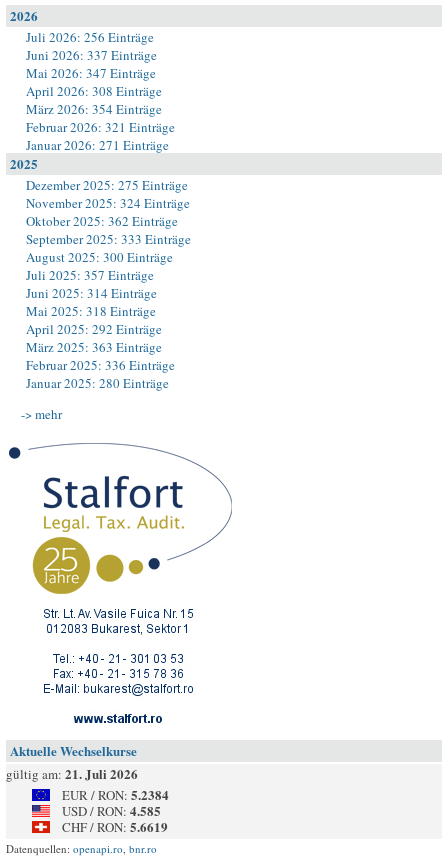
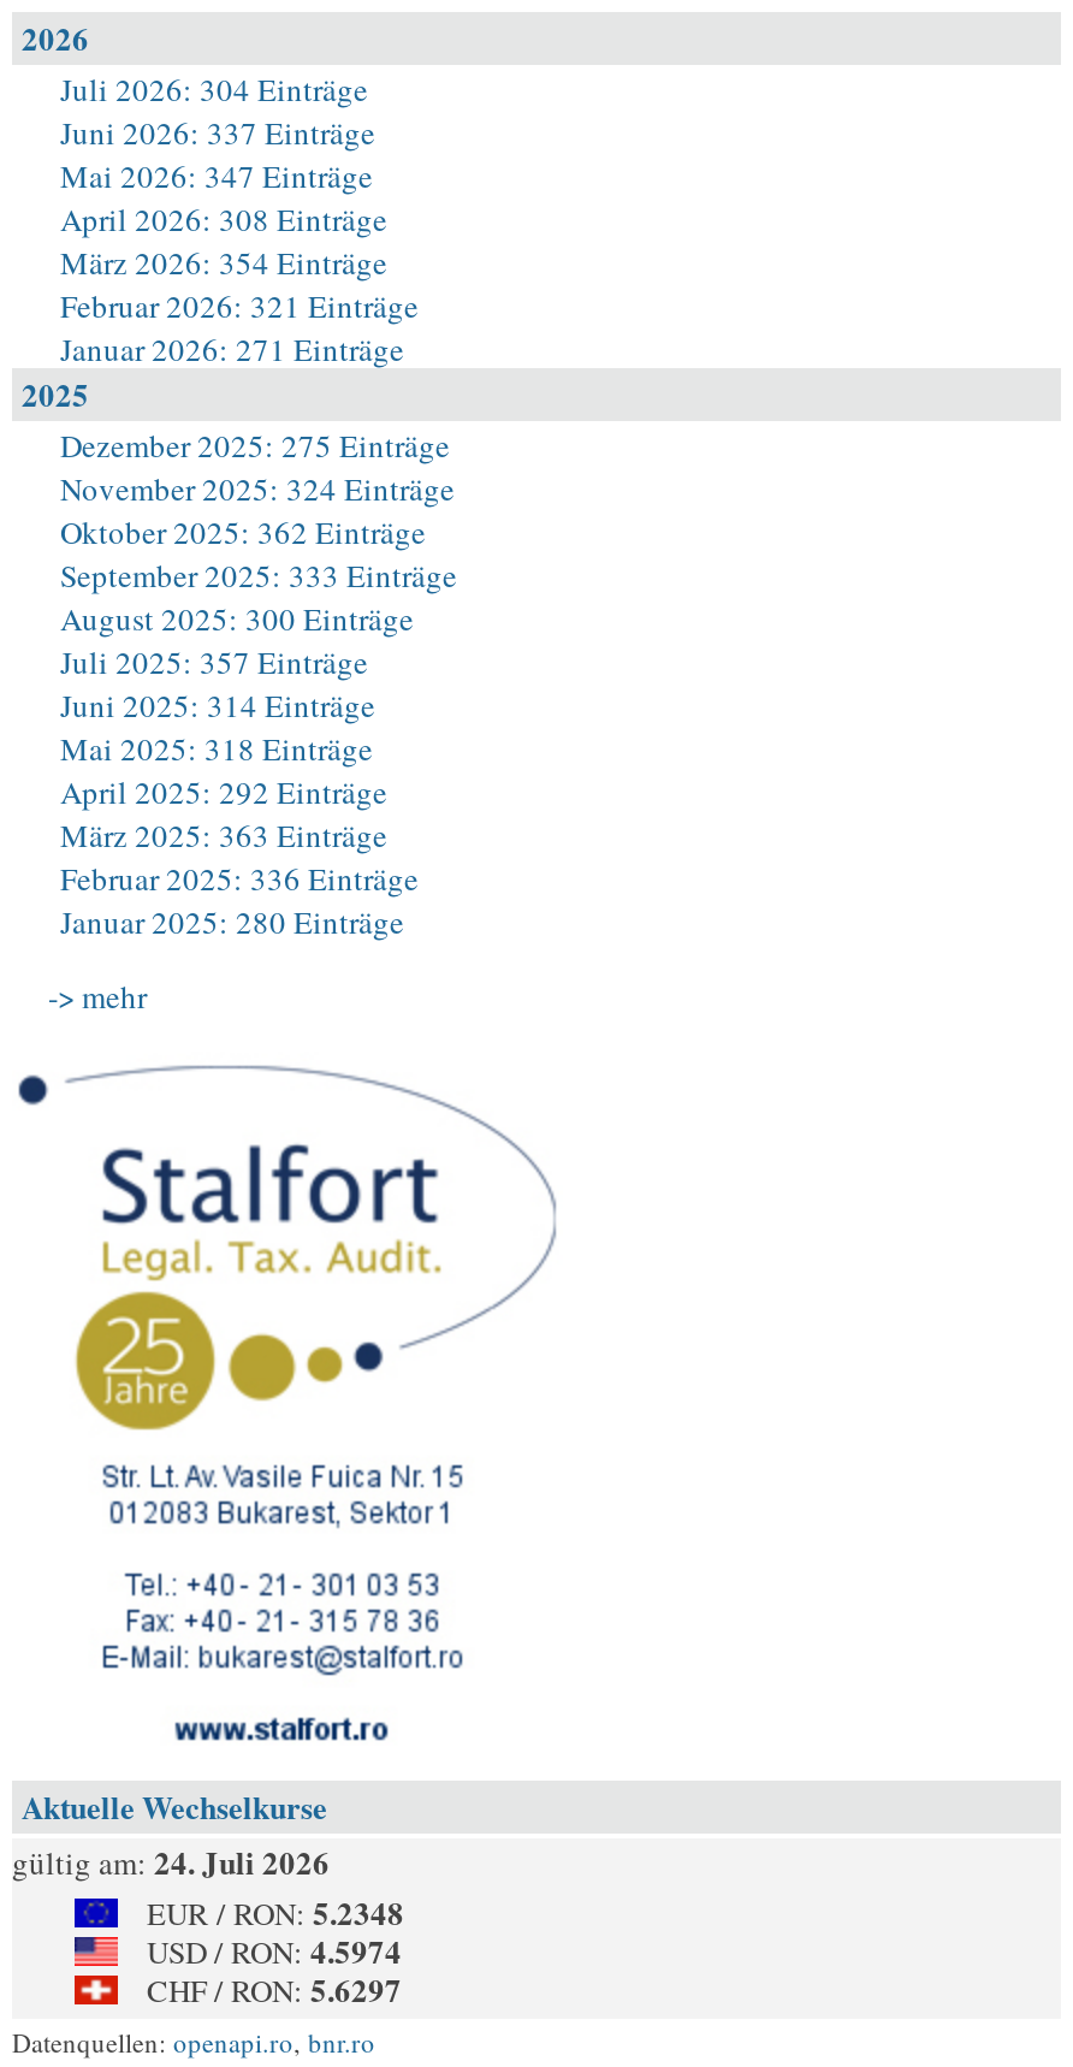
[26,28,154,46] Juli 2026: 256 Einträge -> [60,67,368,111] Juli 2026: 304 Einträge
[6,764,138,783] gültig am: 21. Juli 2026 -> [12,1838,330,1884] gültig am: 24. Juli 2026
[62,785,169,804] EUR / RON: 5.2384 -> [147,1889,404,1935] EUR / RON: 5.2348
[62,801,161,820] USD / RON: 4.585 -> [147,1927,402,1973] USD / RON: 4.5974
[62,817,168,836] CHF / RON: 5.6619 -> [147,1966,402,2012] CHF / RON: 5.6297

